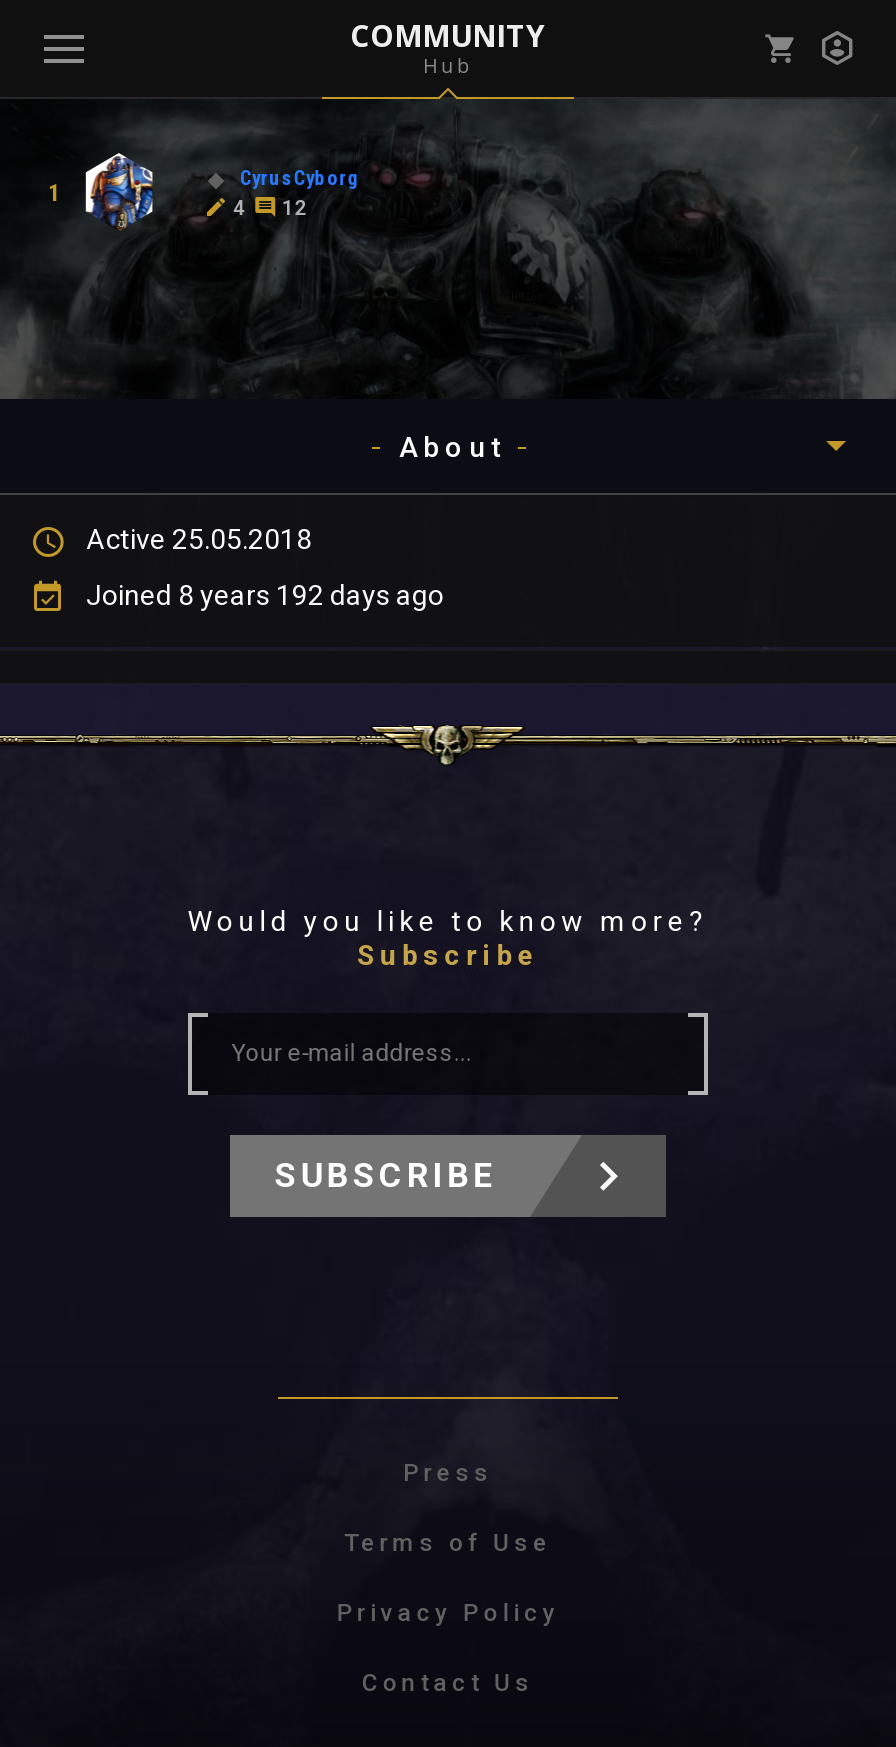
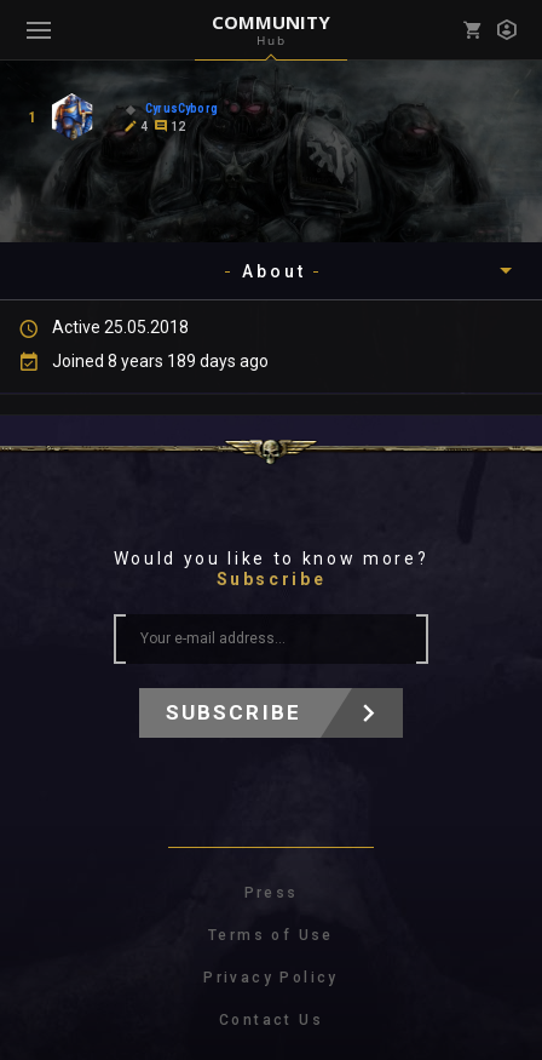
[86,579,444,611] Joined 8 years 192 days ago -> [52,351,269,371] Joined 8 years 189 days ago

